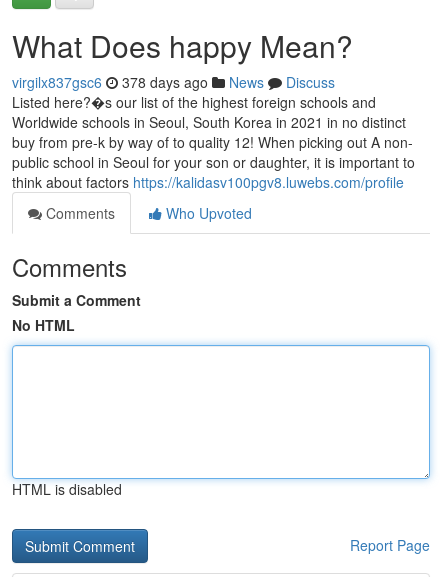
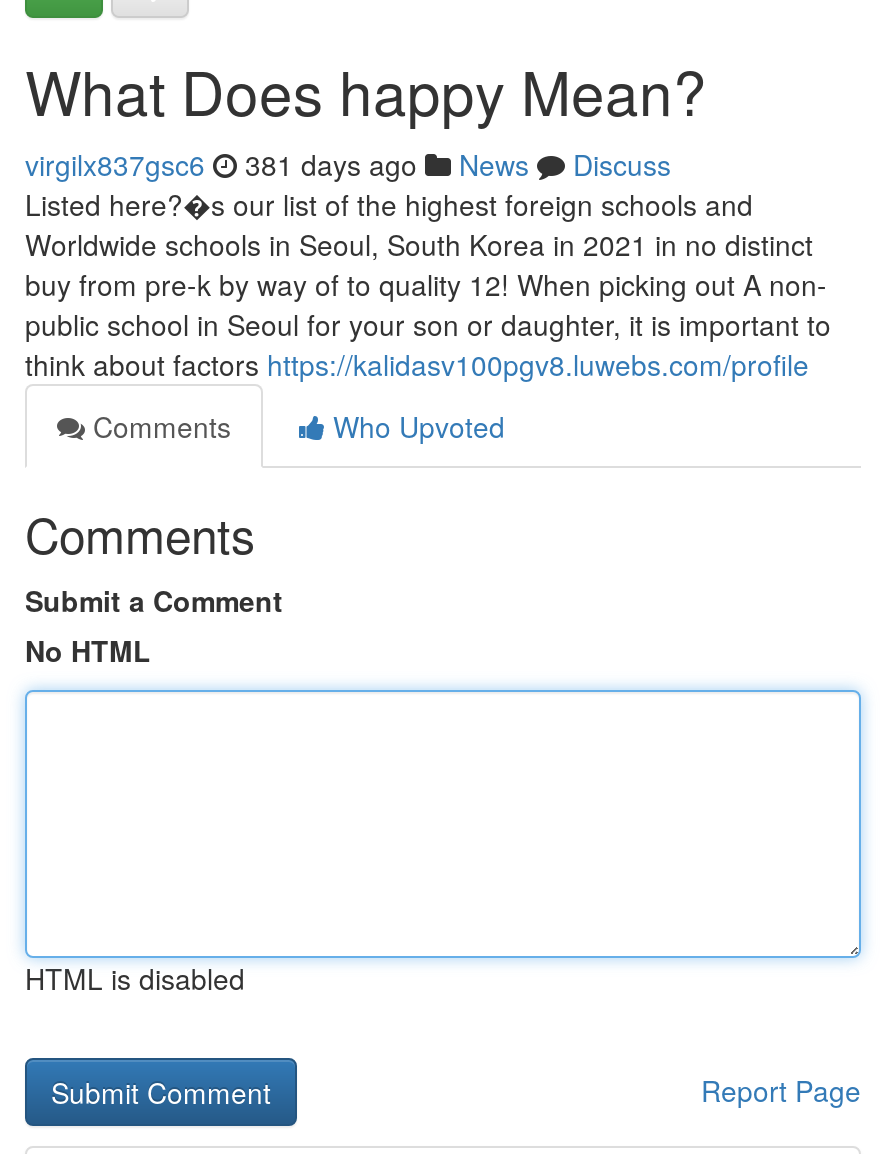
[12,72,335,92] virgilx837gsc6 378 days ago News Discuss -> [25,144,671,184] virgilx837gsc6 381 days ago News Discuss

